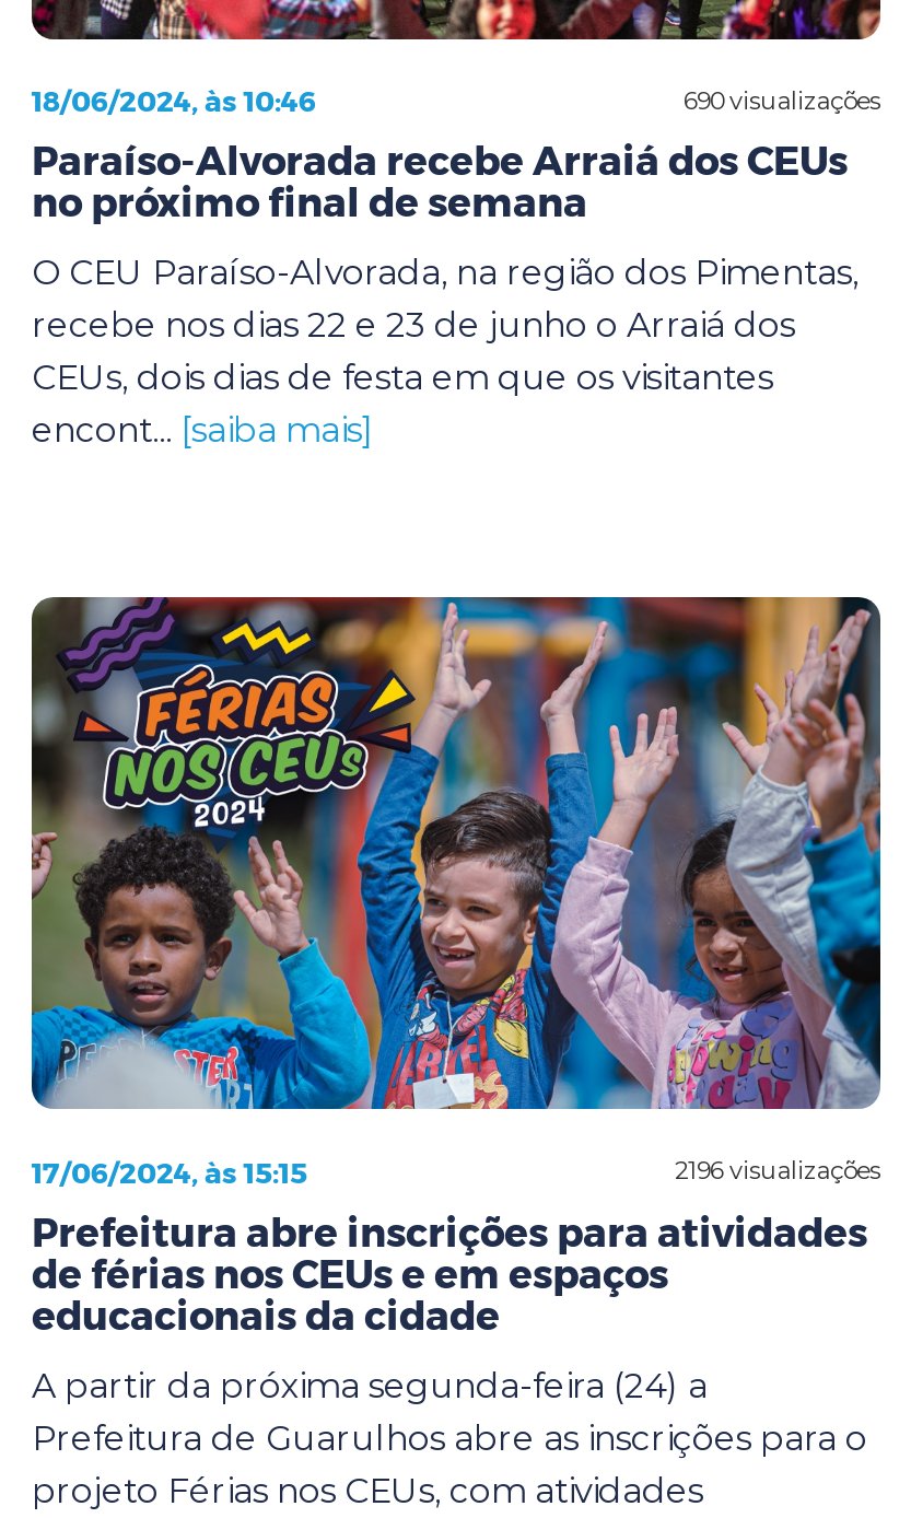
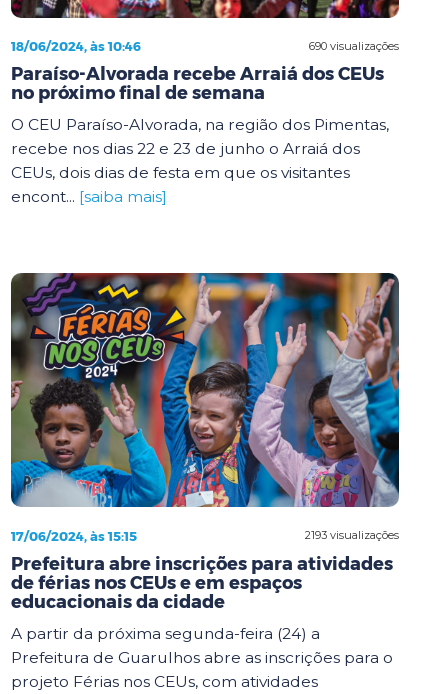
[675,1155,880,1186] 2196 visualizações -> [305,528,399,542] 2193 visualizações

